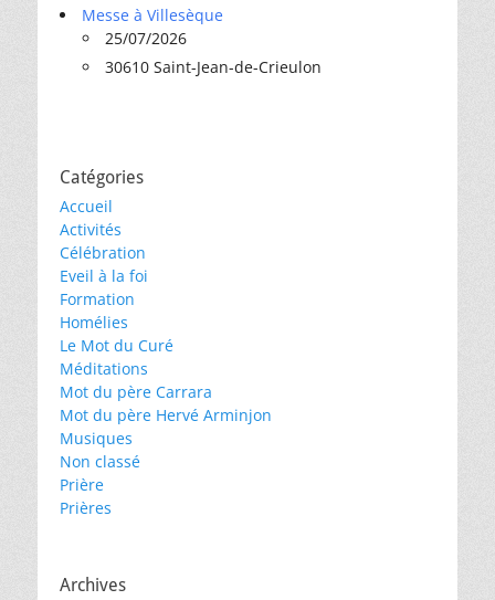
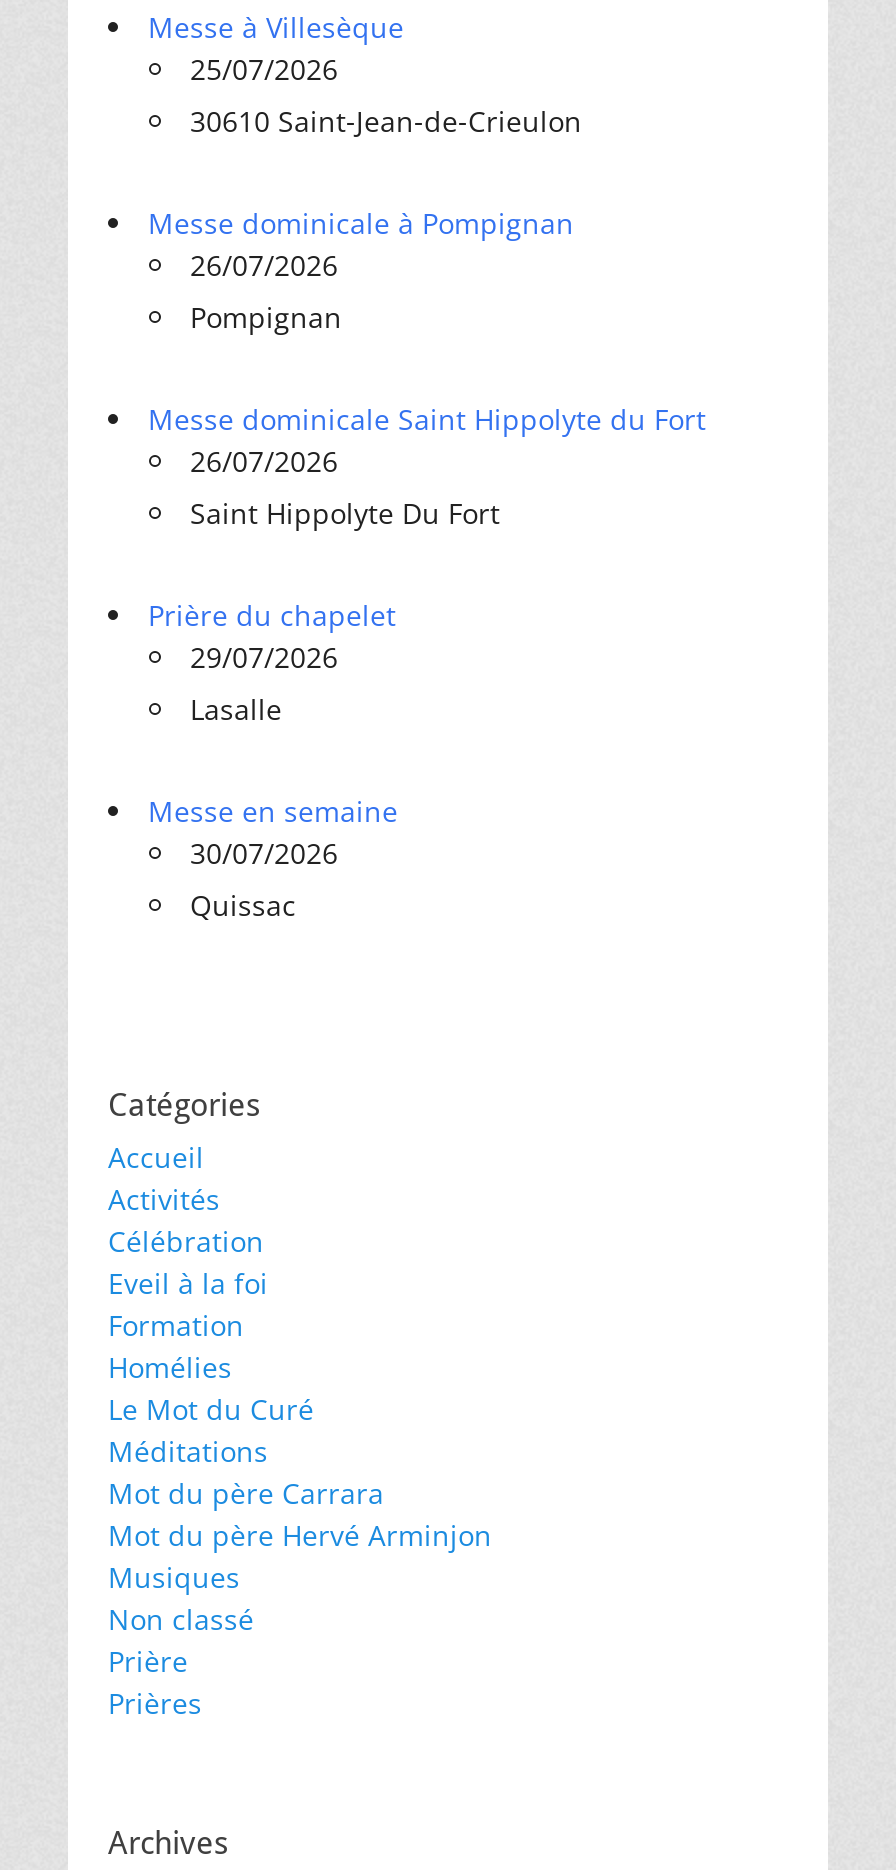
none -> [148,204,706,924] Messe dominicale à Pompignan | 26/07/2026 | Pompignan | Messe dominicale Saint Hippolyte du Fort | 26/07/2026 | Saint Hippolyte Du Fort | Prière du chapelet | 29/07/2026 | Lasalle | Messe en semaine | 30/07/2026 | Quissac

